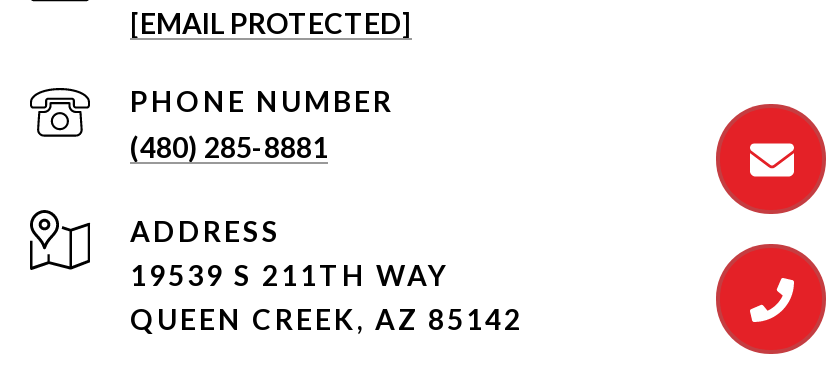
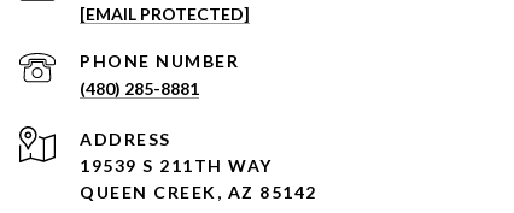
[714,102,828,216] [image] -> none
[714,242,828,356] [image] -> none

